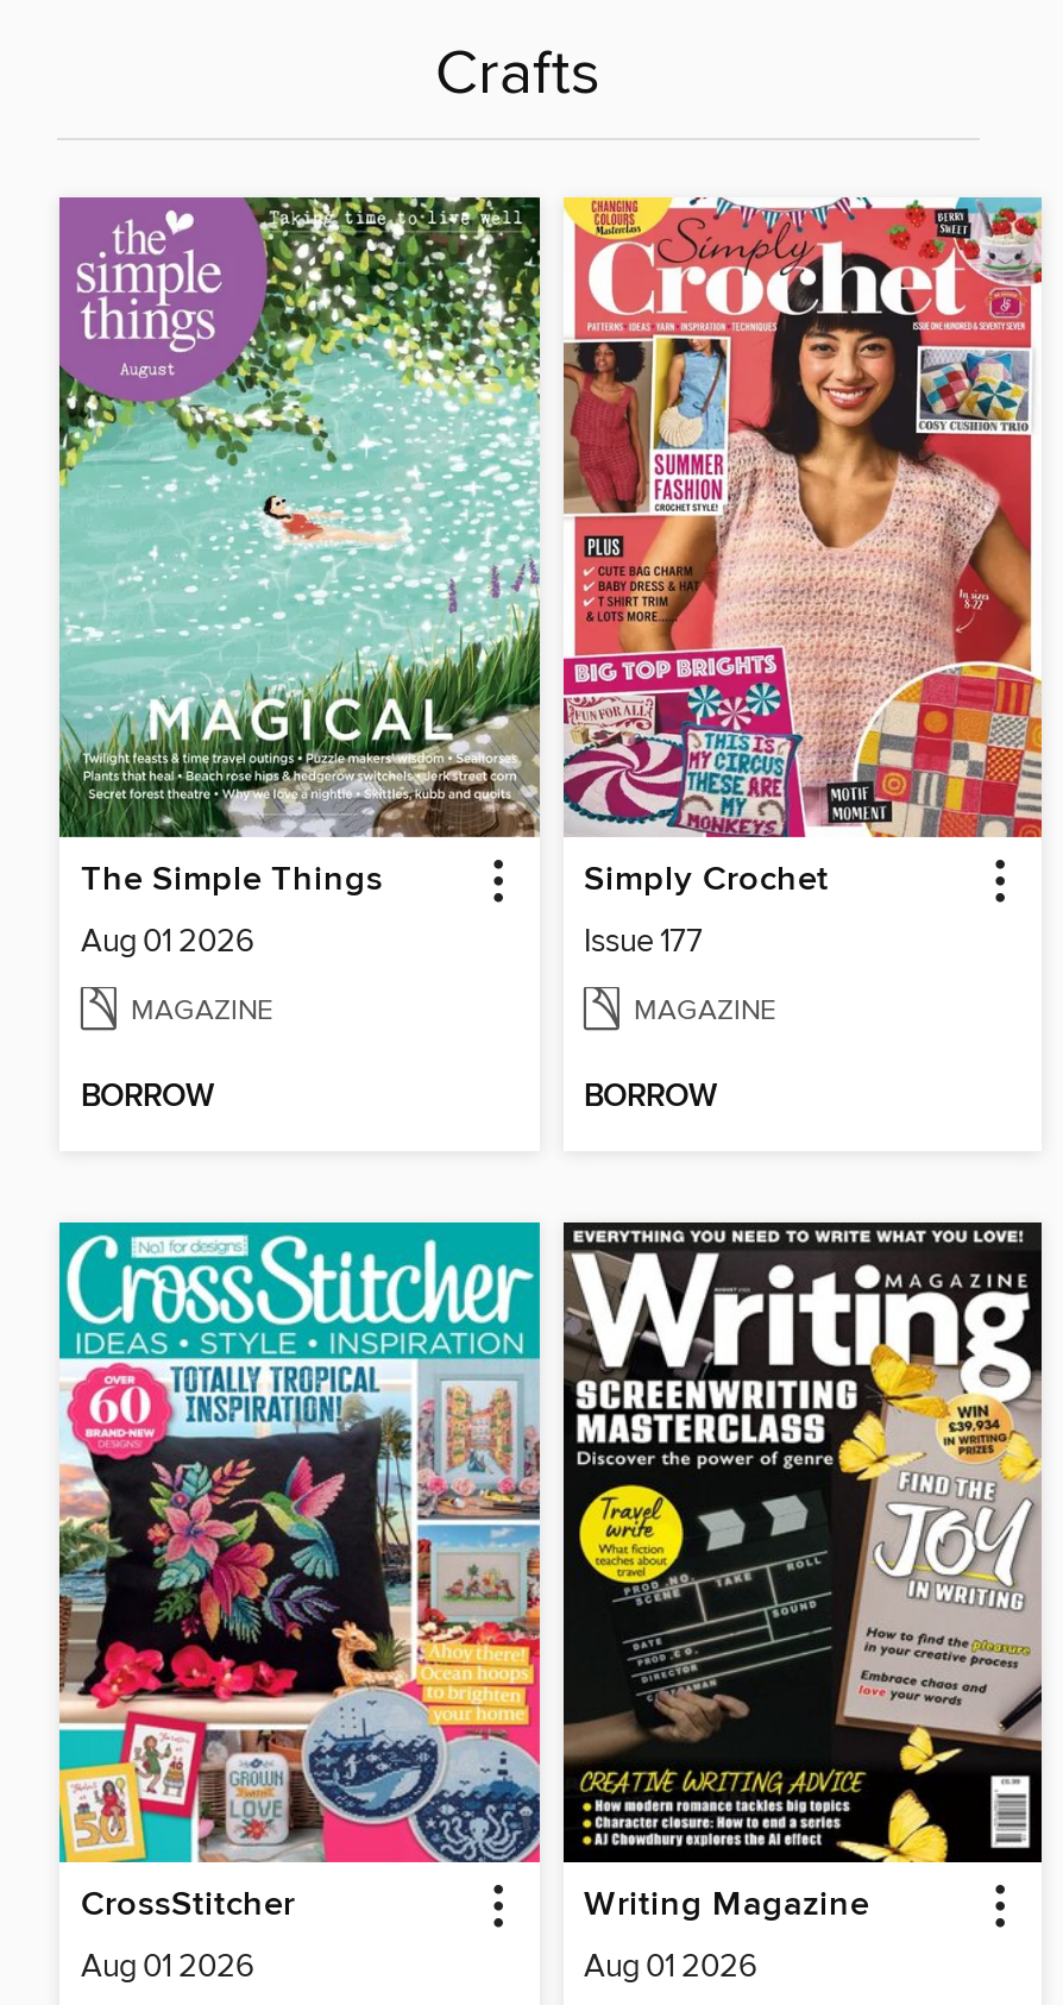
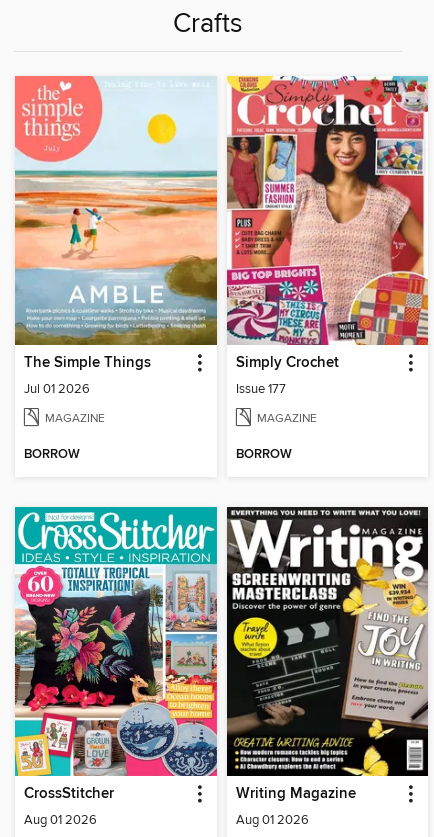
[57,195,542,960] [image] | Aug 01 2026 -> [14,76,218,397] [image] | Jul 01 2026

